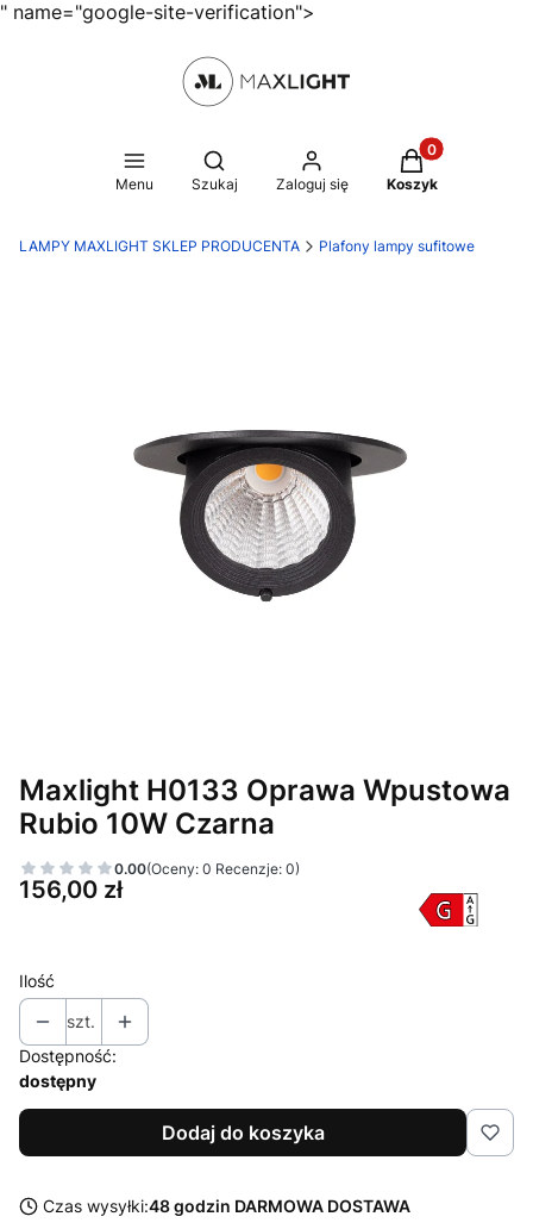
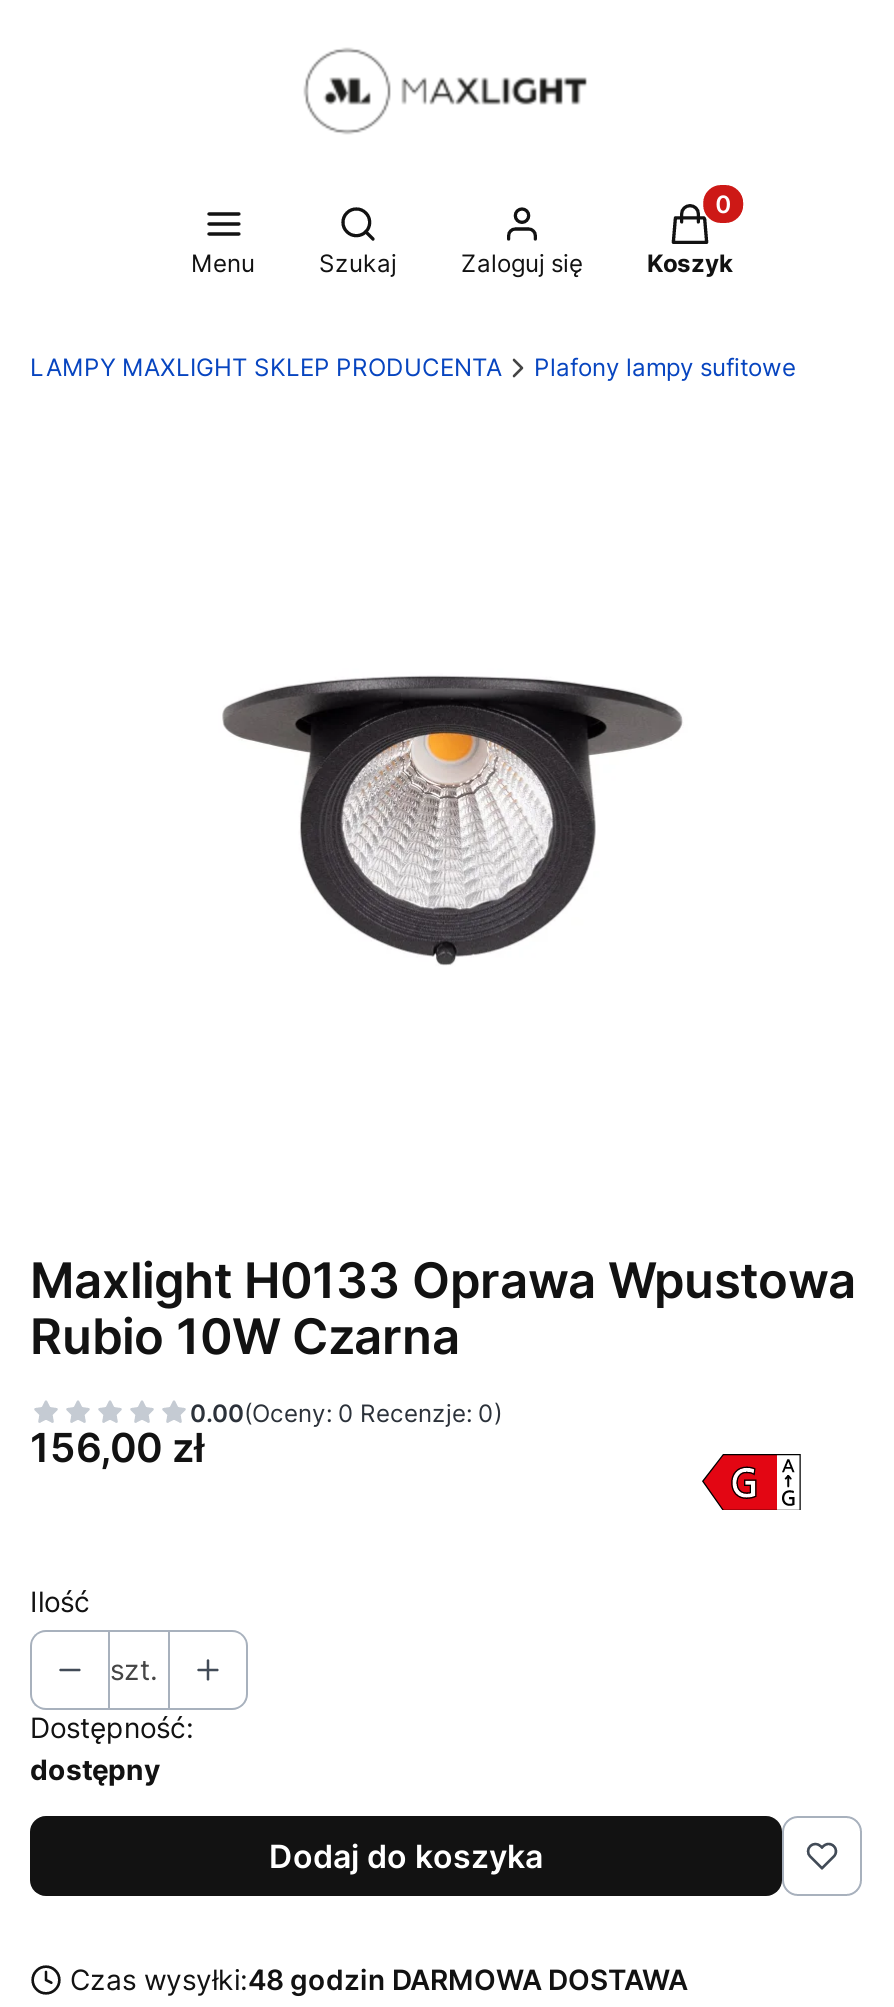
[0,0,315,24] " name="google-site-verification"> -> none

